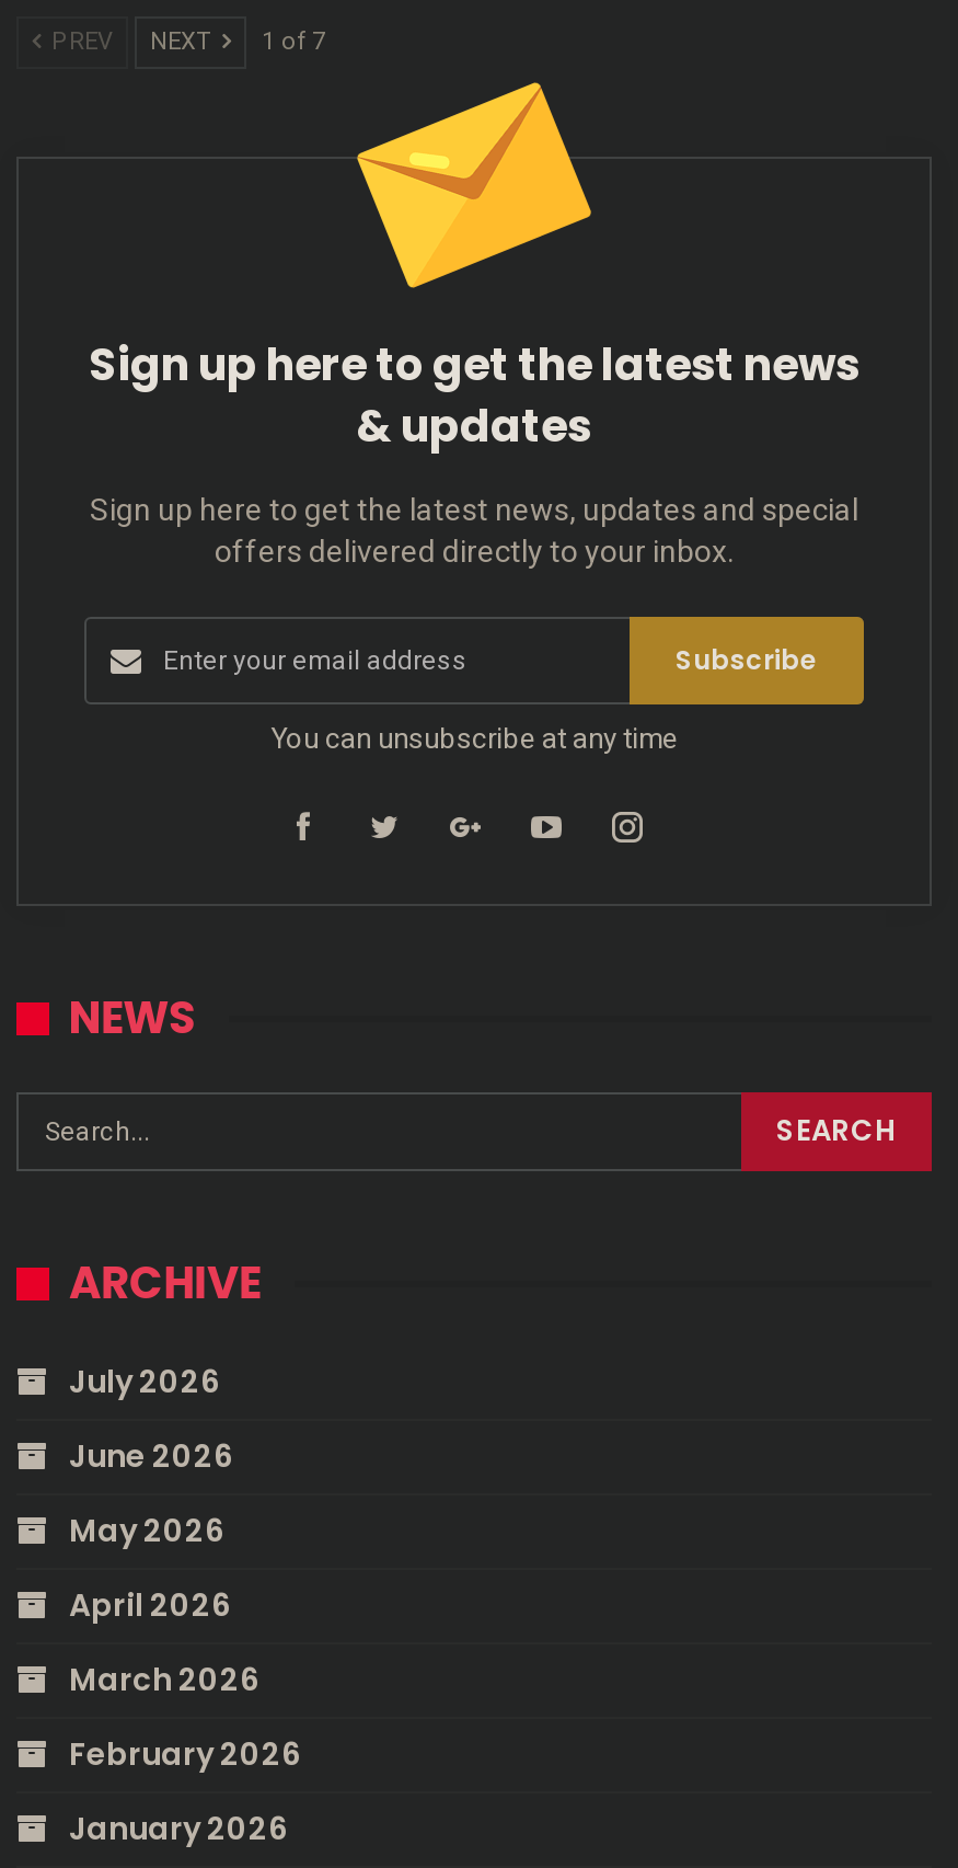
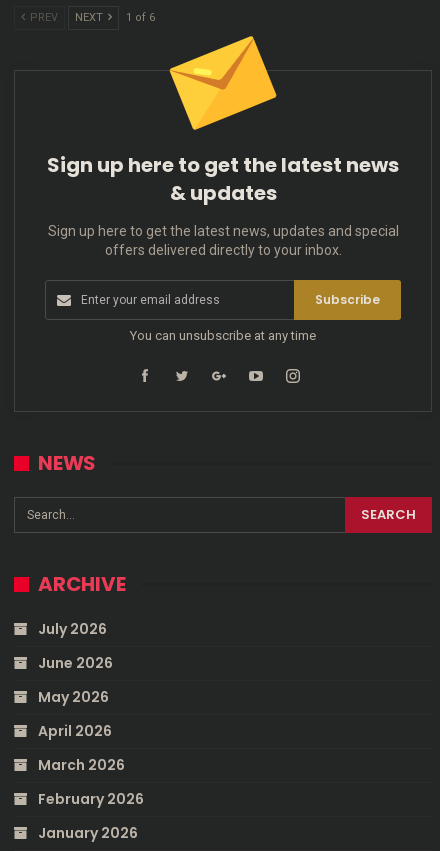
[45,28,325,56] PREV NEXT 1 of 7 -> [27,11,155,24] PREV NEXT 1 of 6

